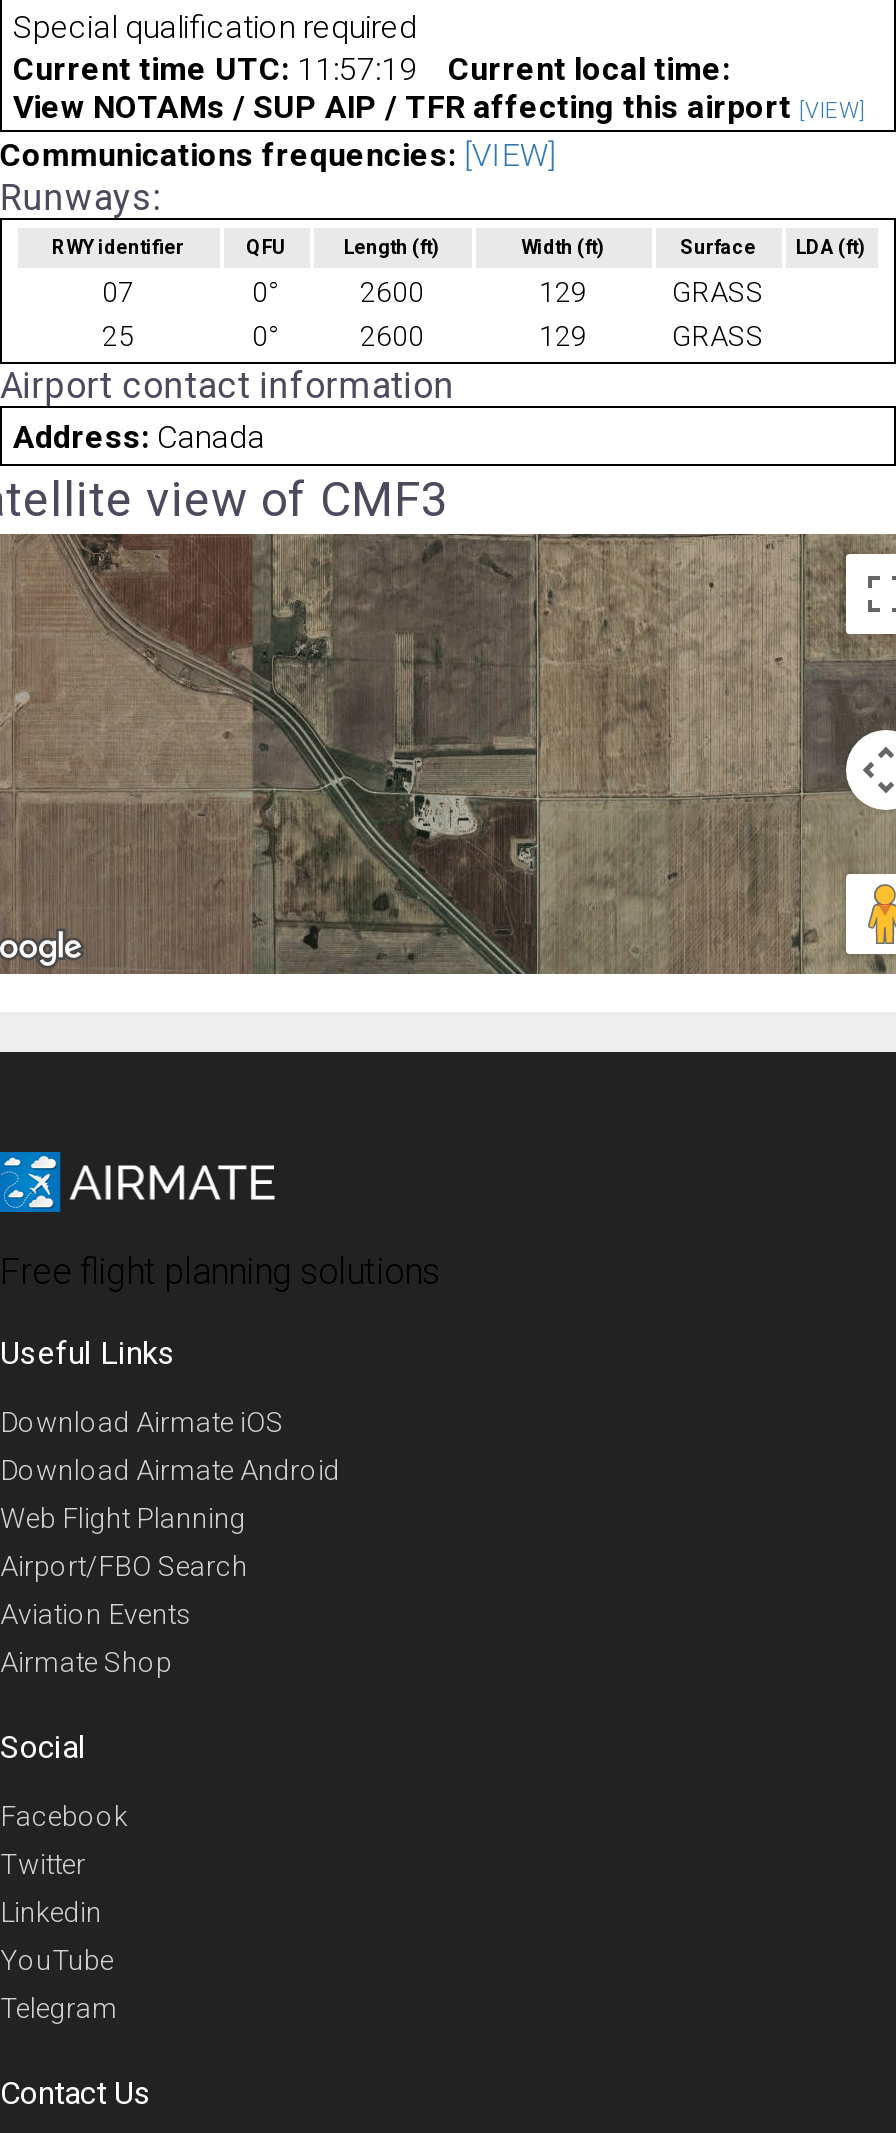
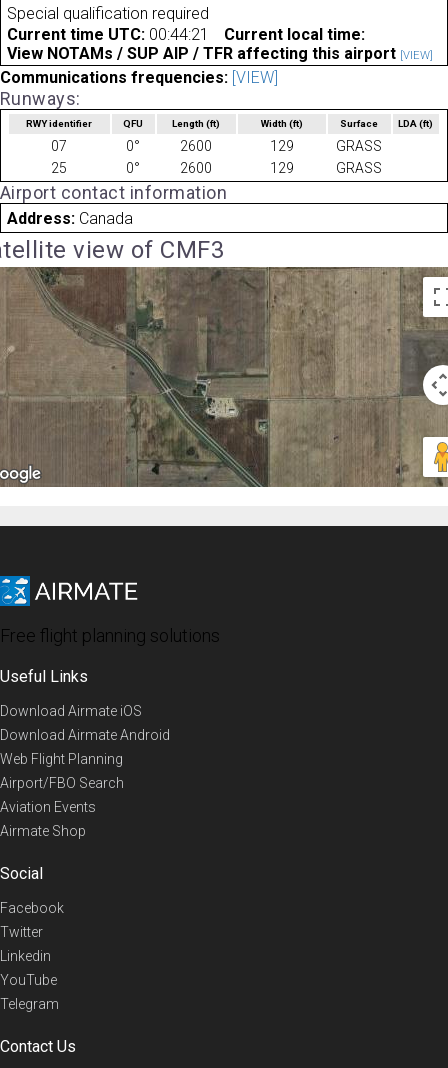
[13,51,417,89] Current time UTC: 11:57:19 -> [6,25,208,44] Current time UTC: 00:44:21

